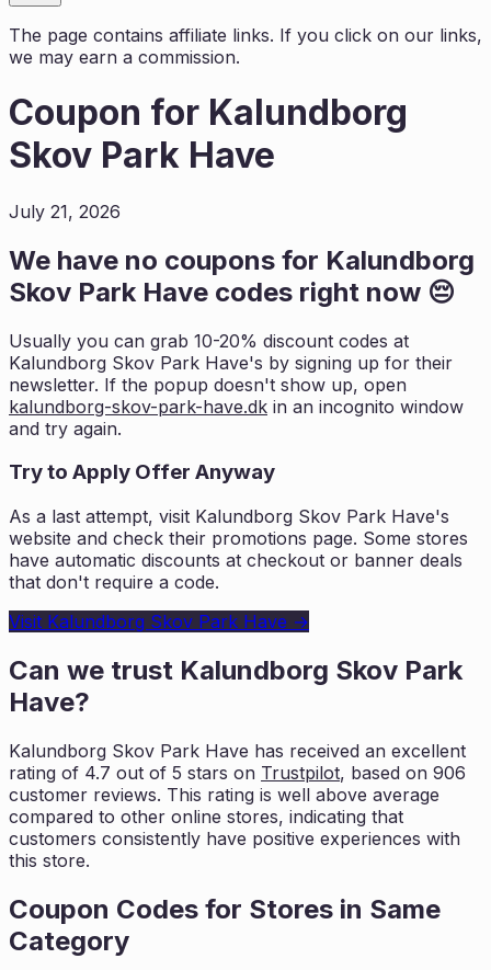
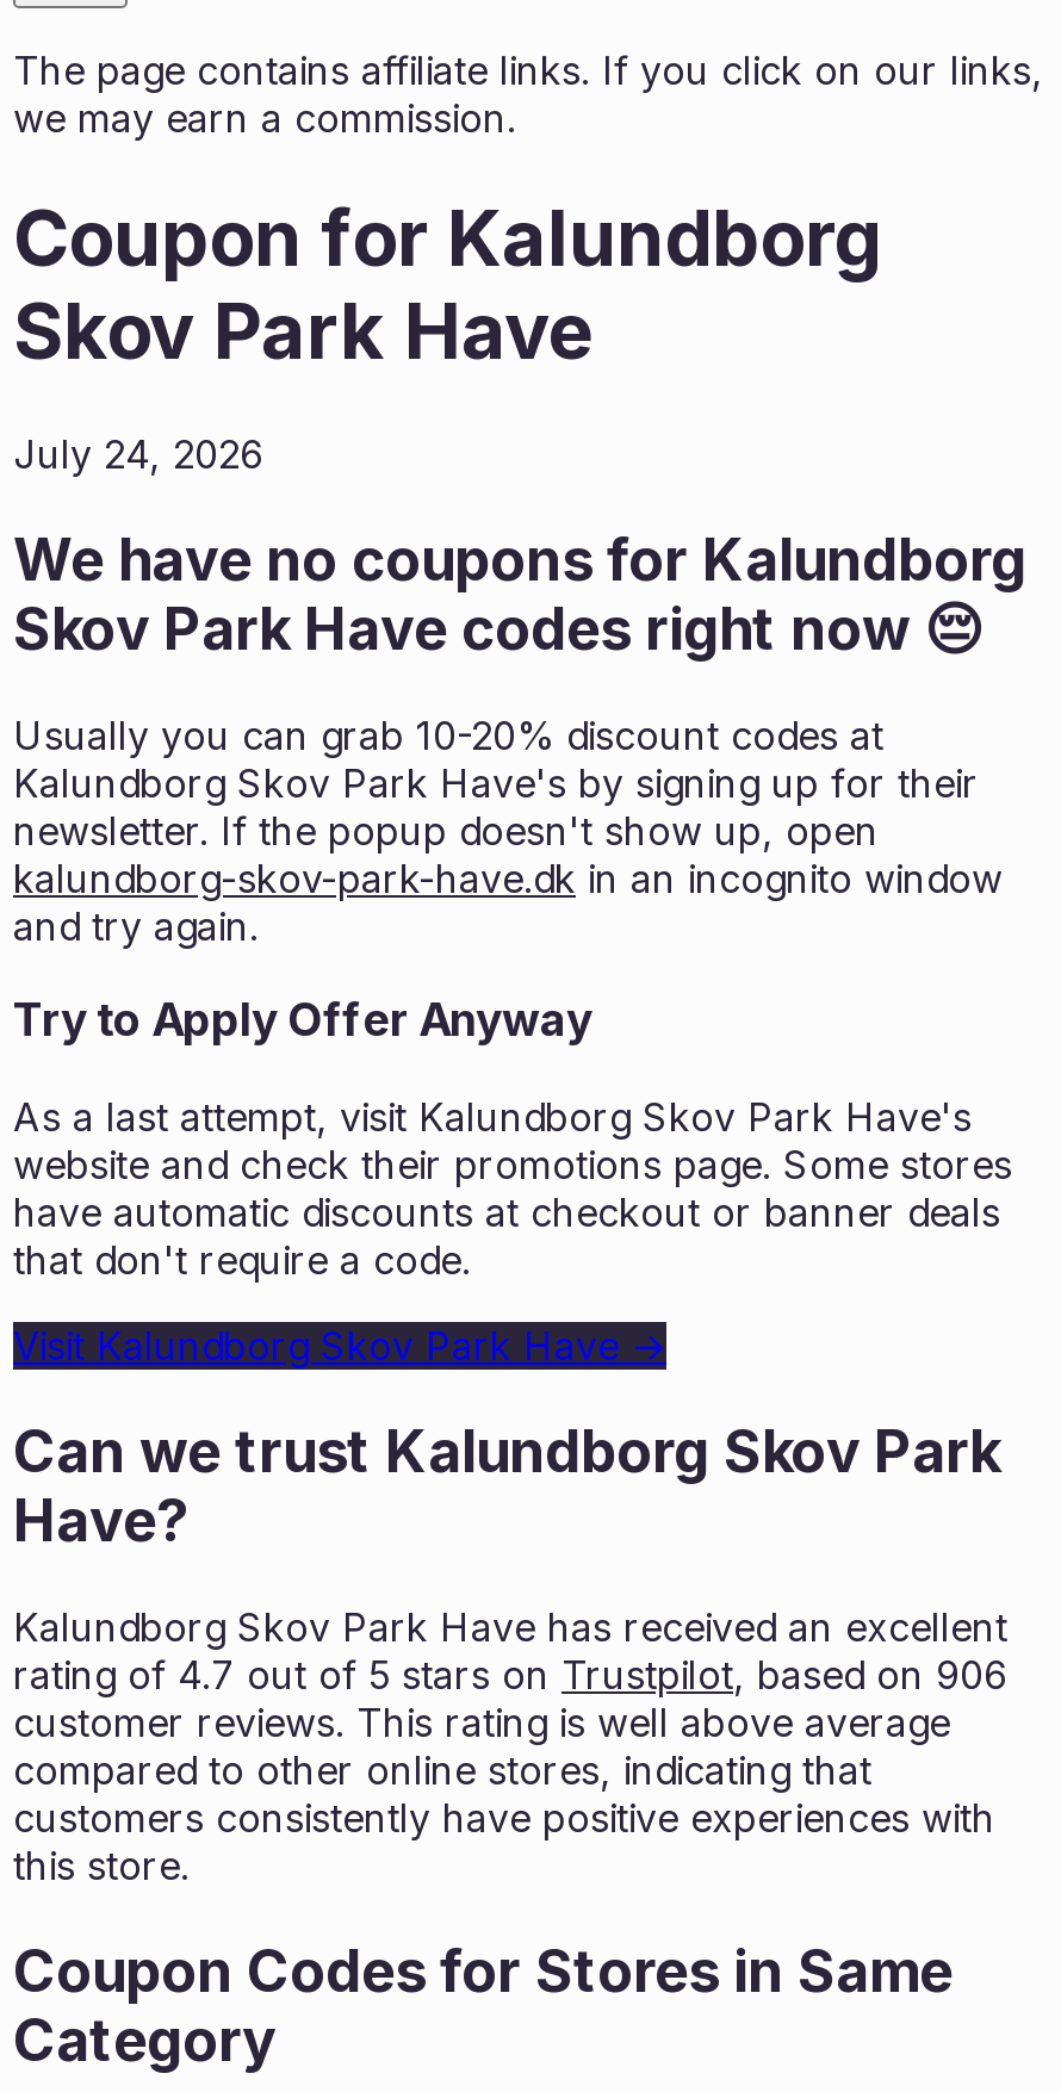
[9,200,121,222] July 21, 2026 -> [13,430,263,478] July 24, 2026

